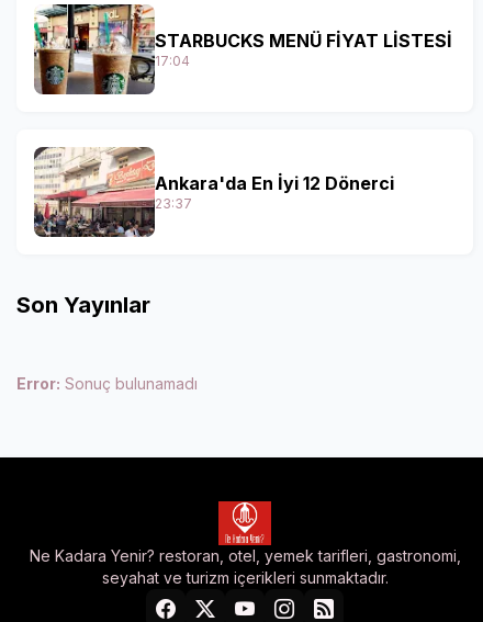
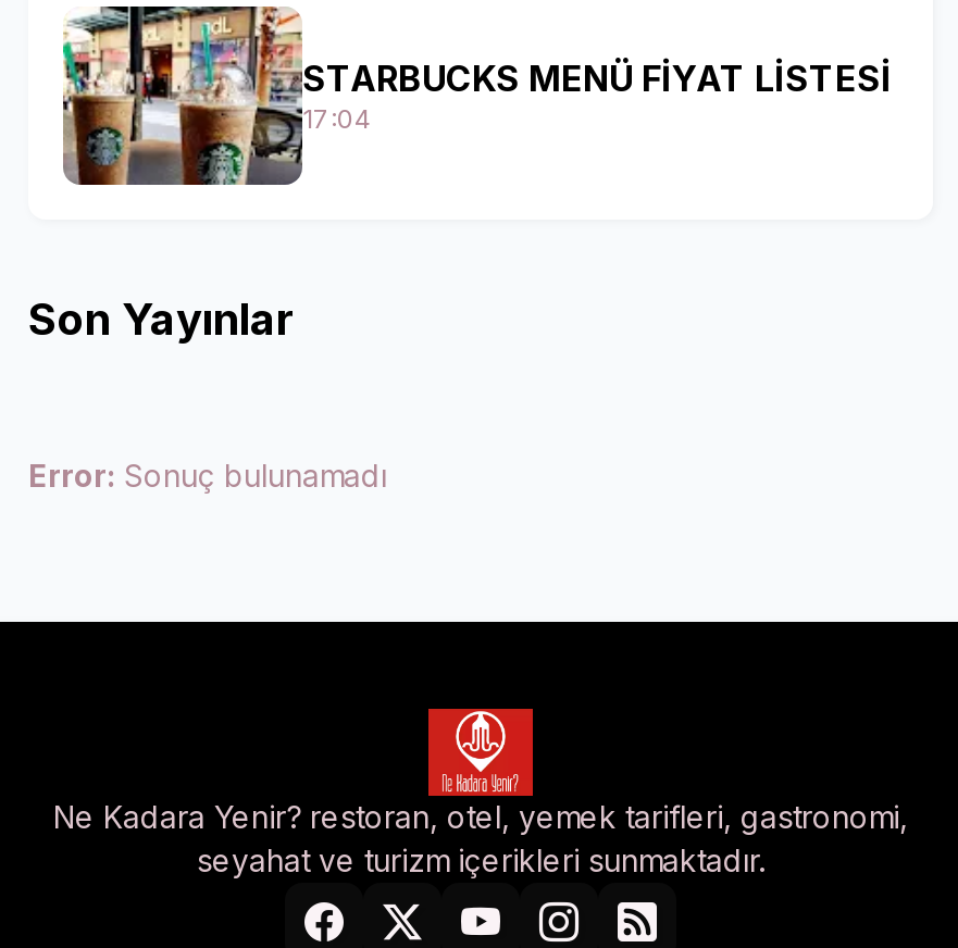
[33,146,394,237] [image] | Ankara'da En İyi 12 Dönerci | 23:37 -> none

